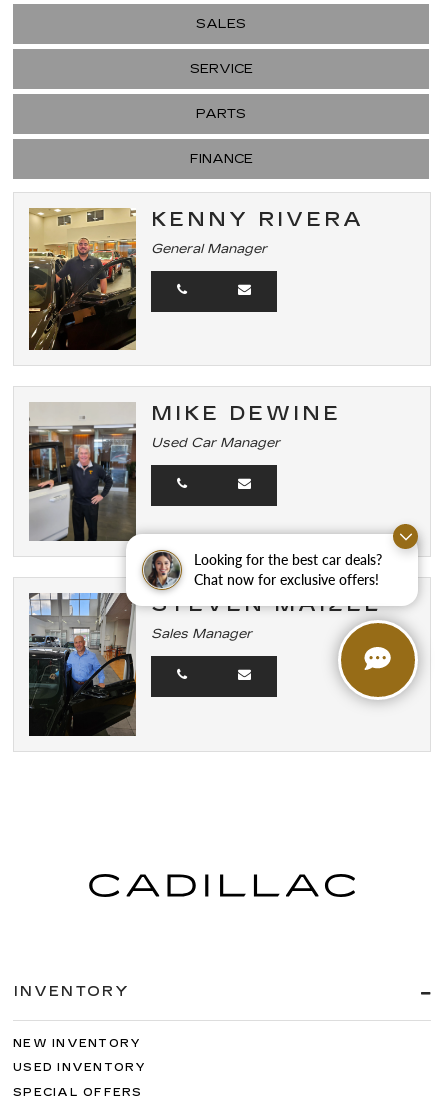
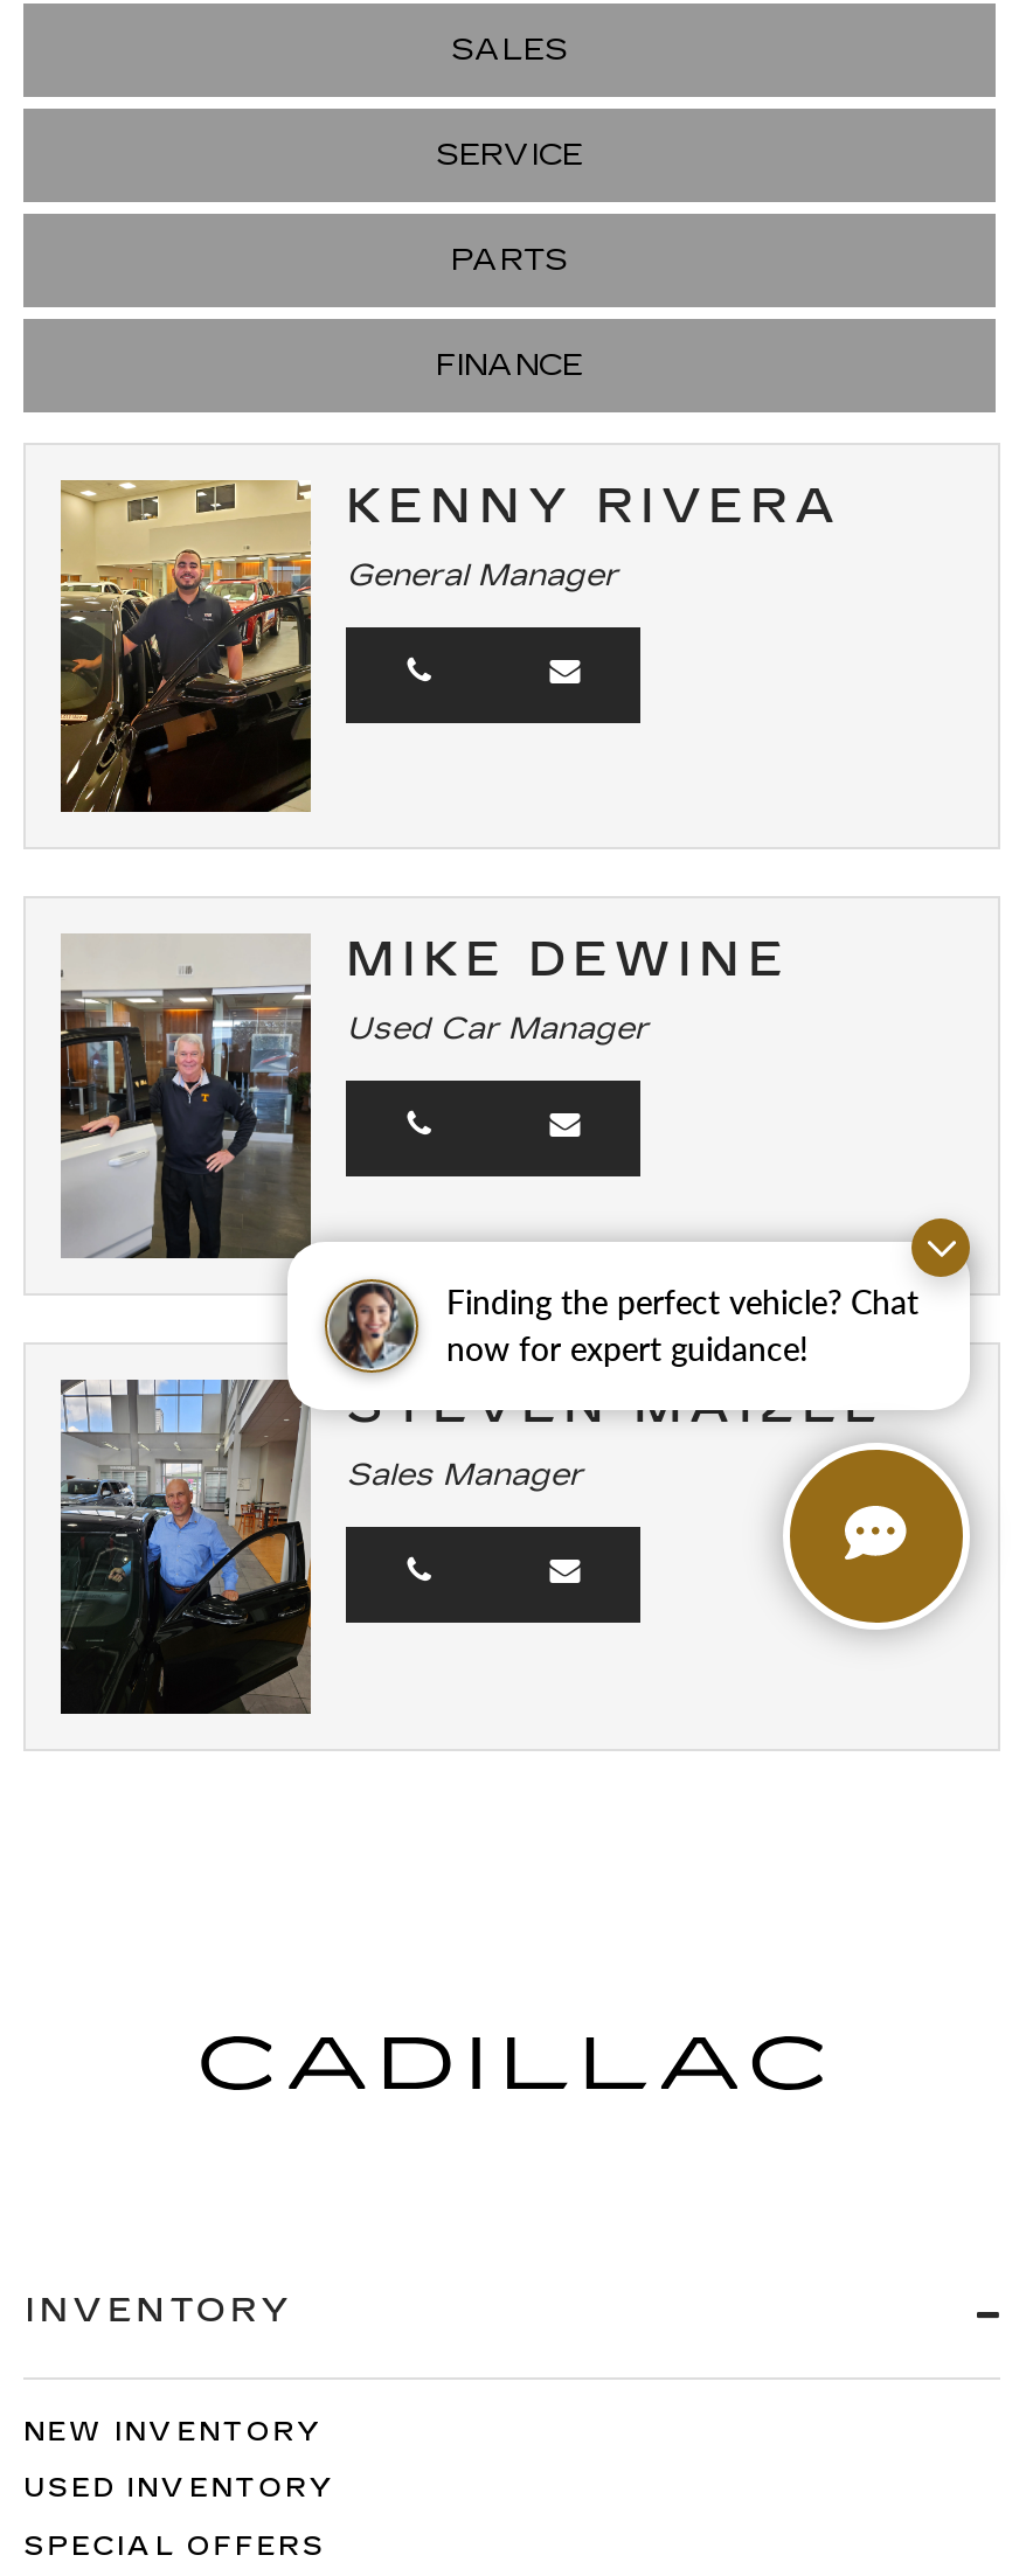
[194,550,382,587] Looking for the best car deals? | Chat now for exclusive offers! -> [446,1280,918,1367] Finding the perfect vehicle? Chat | now for expert guidance!

